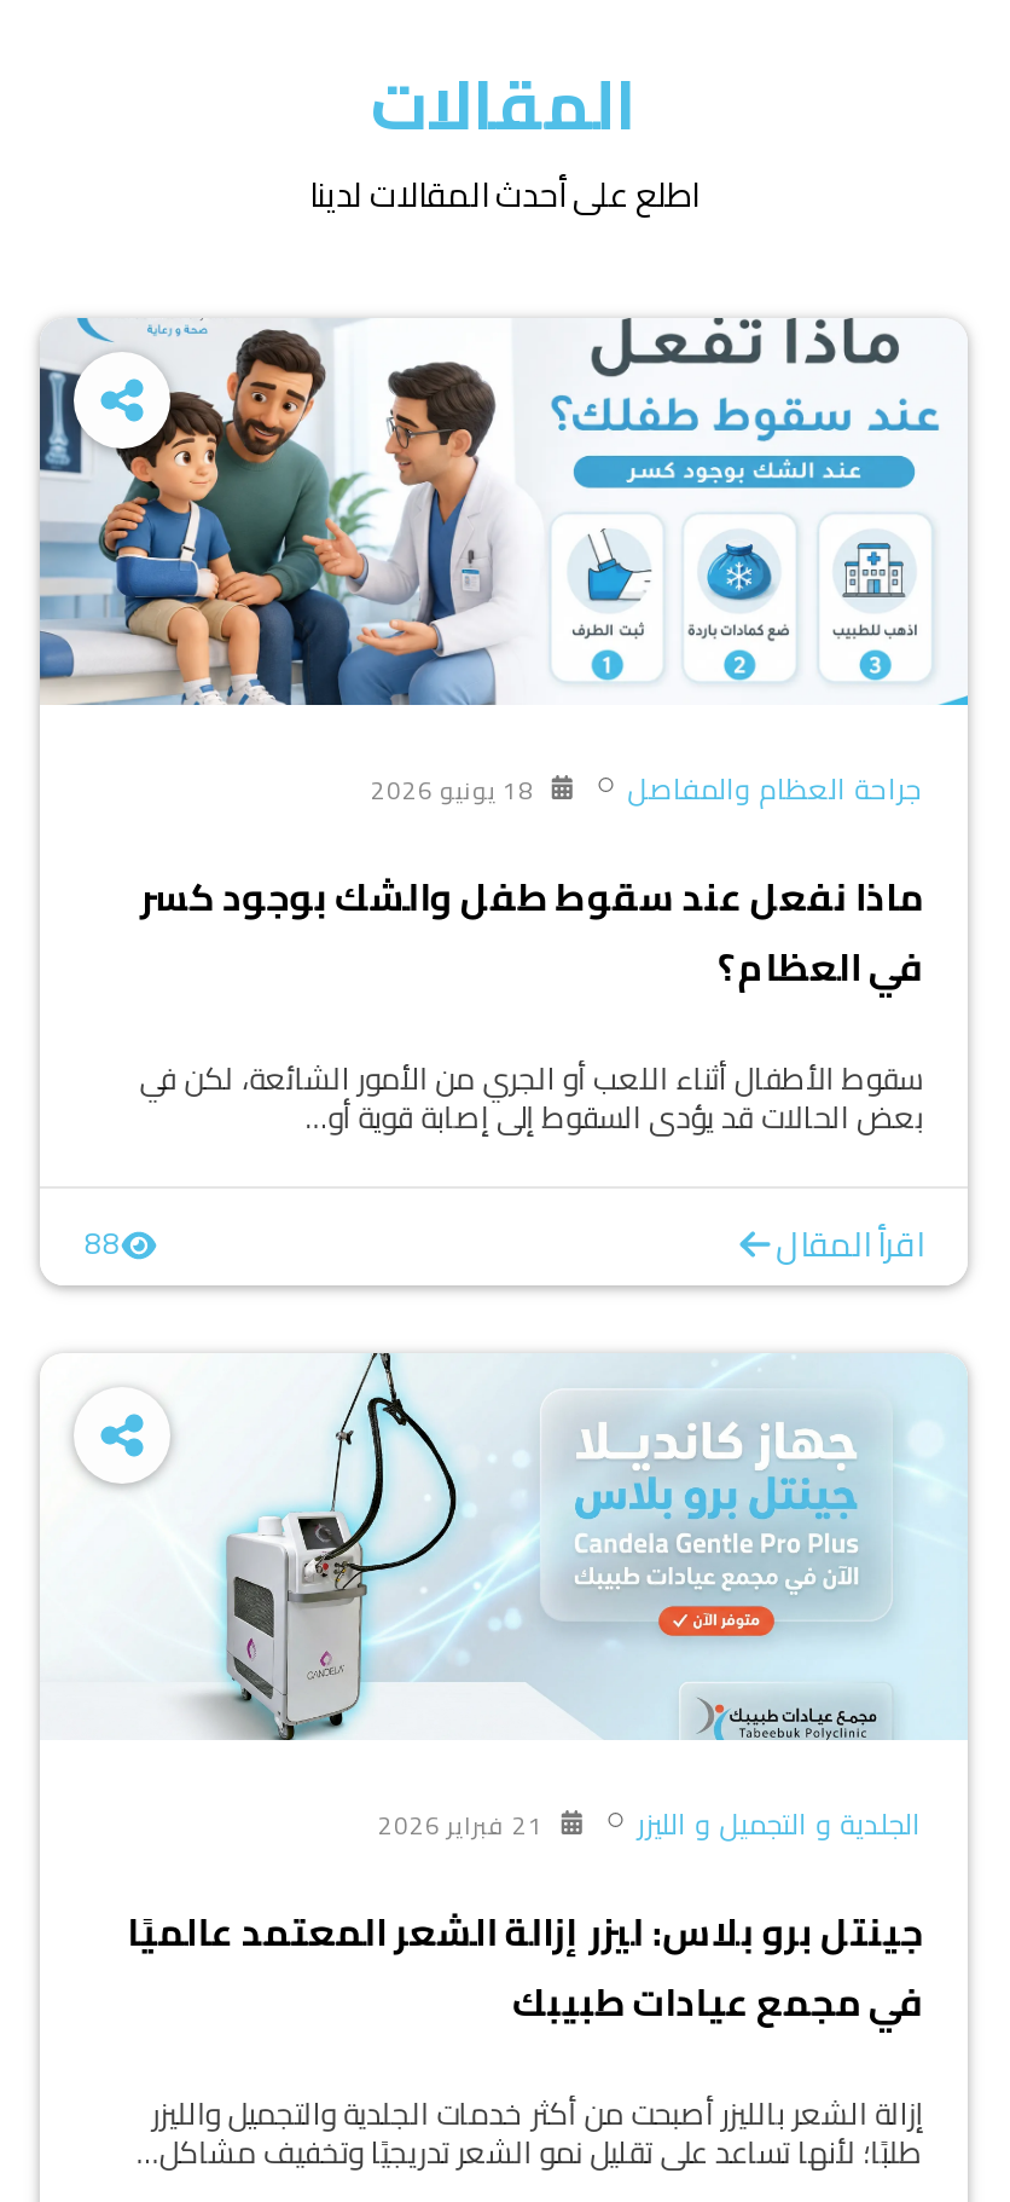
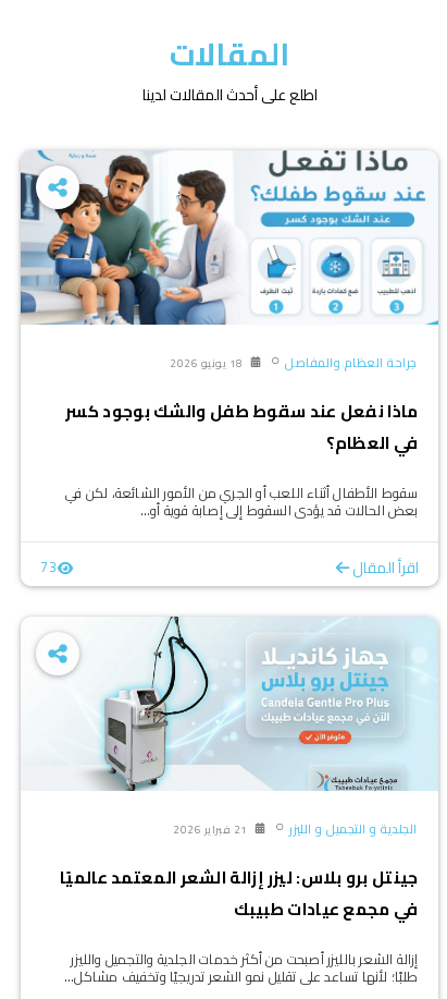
[84,1216,121,1272] 88 -> [41,555,57,580] 73

